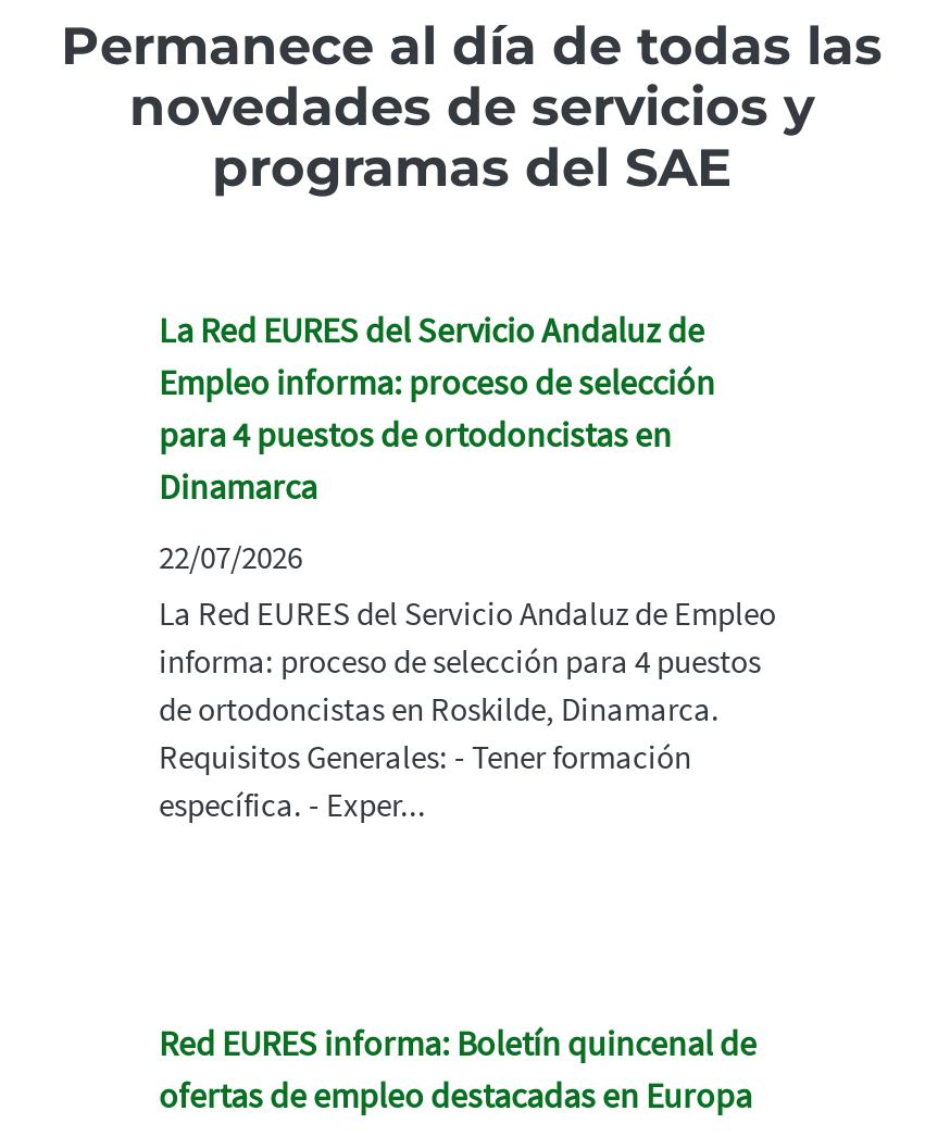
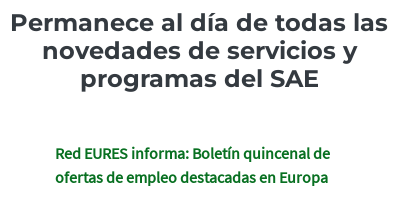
[159,309,776,826] La Red EURES del Servicio Andaluz de | Empleo informa: proceso de selección | para 4 puestos de ortodoncistas en | Dinamarca | 22/07/2026 | La Red EURES del Servicio Andaluz de Empleo | informa: proceso de selección para 4 puestos | de ortodoncistas en Roskilde, Dinamarca. | Requisitos Generales: - Tener formación | específica. - Exper... -> none

